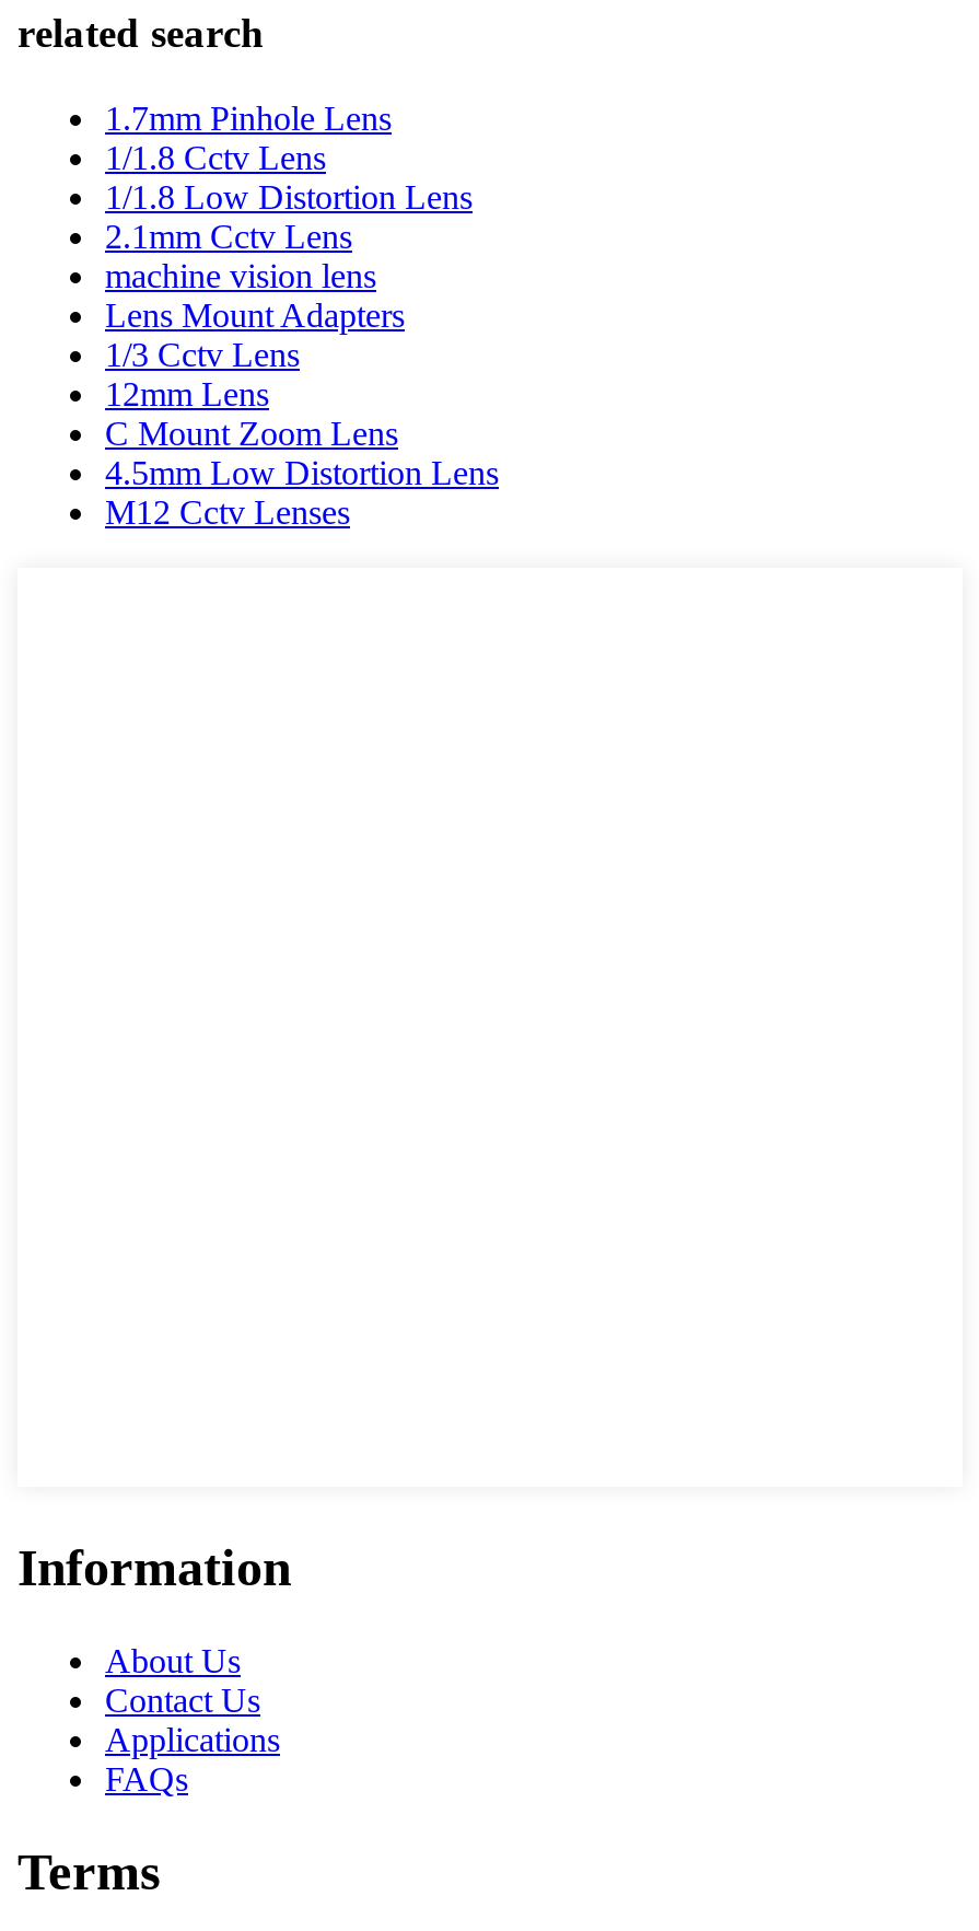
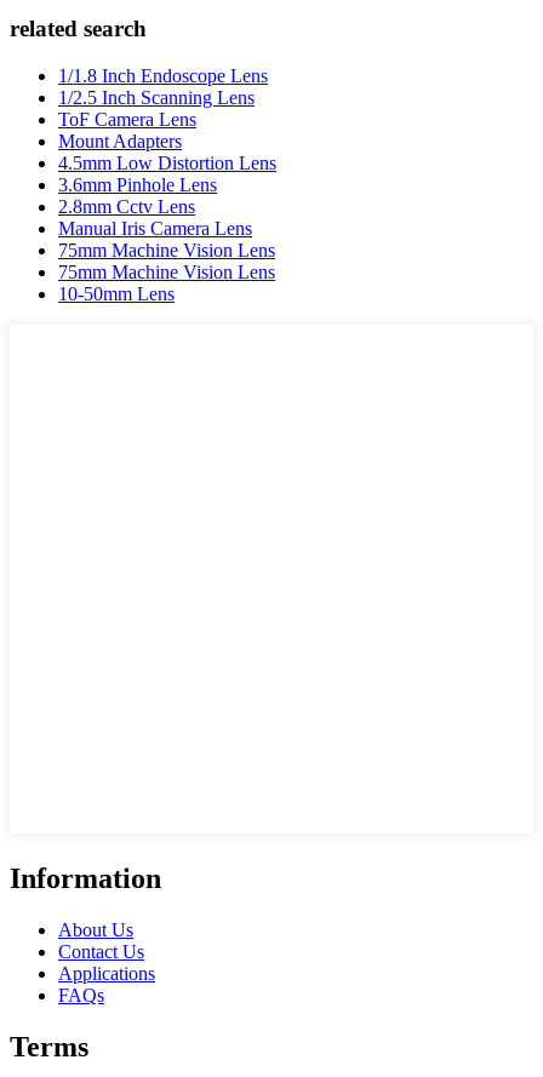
[105,99,473,452] 1.7mm Pinhole Lens | 1/1.8 Cctv Lens | 1/1.8 Low Distortion Lens | 2.1mm Cctv Lens | machine vision lens | Lens Mount Adapters | 1/3 Cctv Lens | 12mm Lens | C Mount Zoom Lens -> [58,65,268,151] 1/1.8 Inch Endoscope Lens | 1/2.5 Inch Scanning Lens | ToF Camera Lens | Mount Adapters
moved [105,454,499,491] -> [58,153,276,173]: 4.5mm Low Distortion Lens
[105,493,350,530] M12 Cctv Lenses -> [58,174,275,304] 3.6mm Pinhole Lens | 2.8mm Cctv Lens | Manual Iris Camera Lens | 75mm Machine Vision Lens | 75mm Machine Vision Lens | 10-50mm Lens

